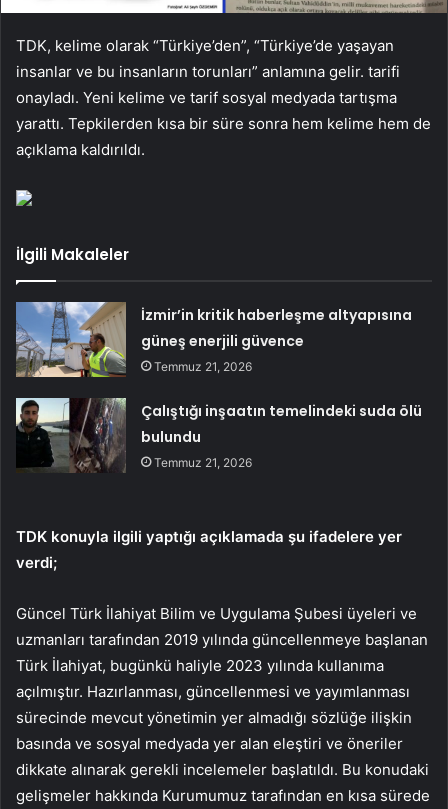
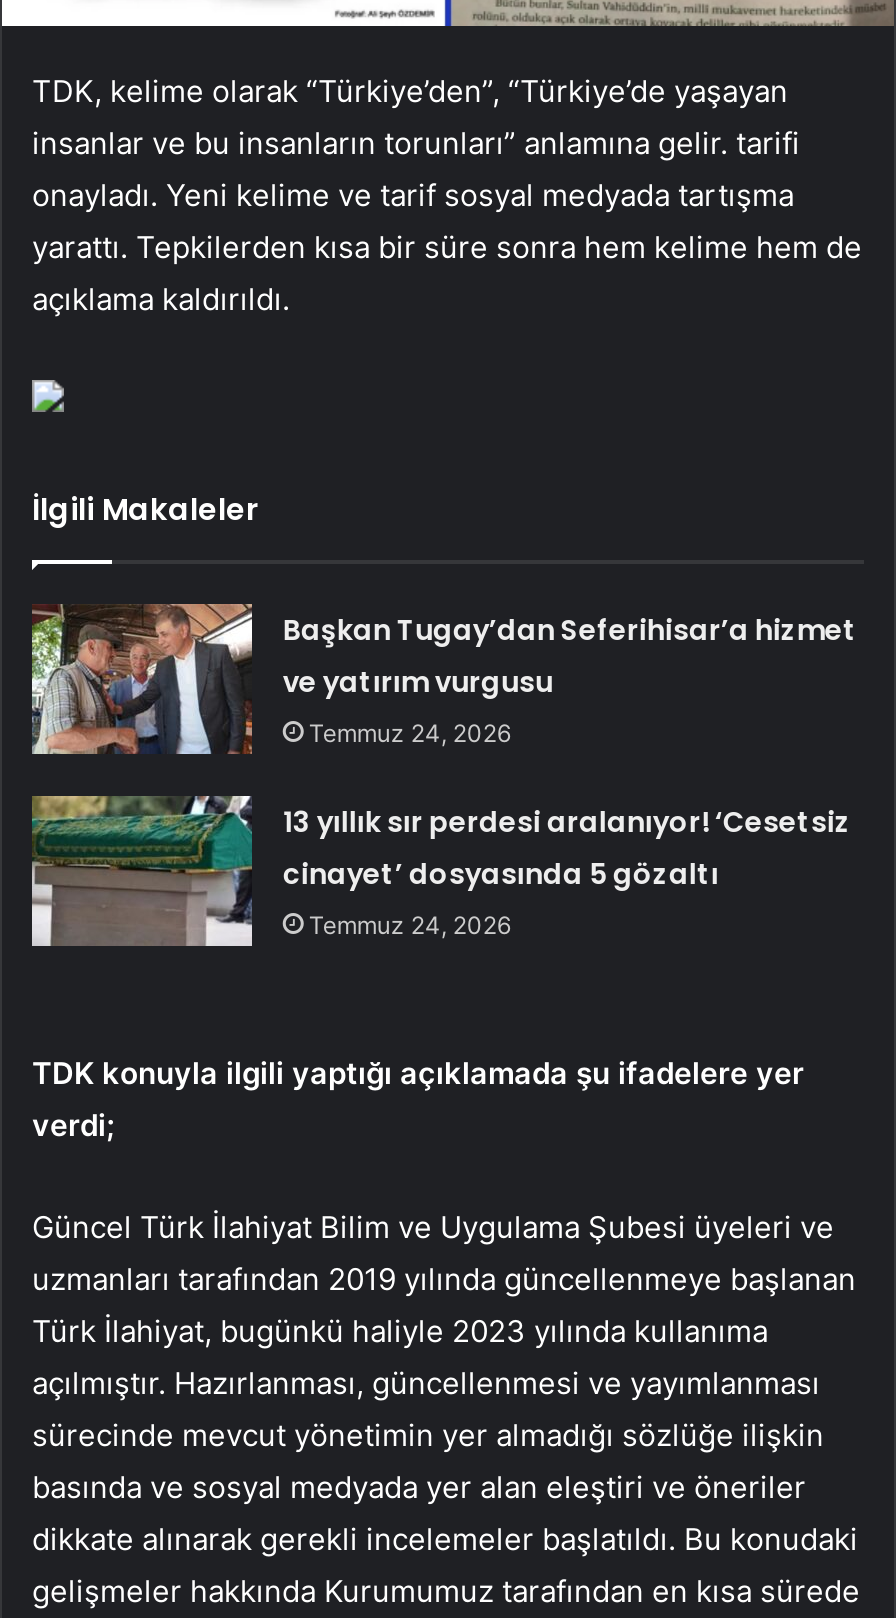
[15,301,412,378] [image] | İzmir’in kritik haberleşme altyapısına | güneş enerjili güvence | Temmuz 21, 2026 -> [30,602,857,756] [image] | Başkan Tugay’dan Seferihisar’a hizmet | ve yatırım vurgusu | Temmuz 24, 2026
[15,397,422,473] [image] | Çalıştığı inşaatın temelindeki suda ölü | bulundu | Temmuz 21, 2026 -> [30,794,851,948] [image] | 13 yıllık sır perdesi aralanıyor! ‘Cesetsiz | cinayet’ dosyasında 5 gözaltı | Temmuz 24, 2026

